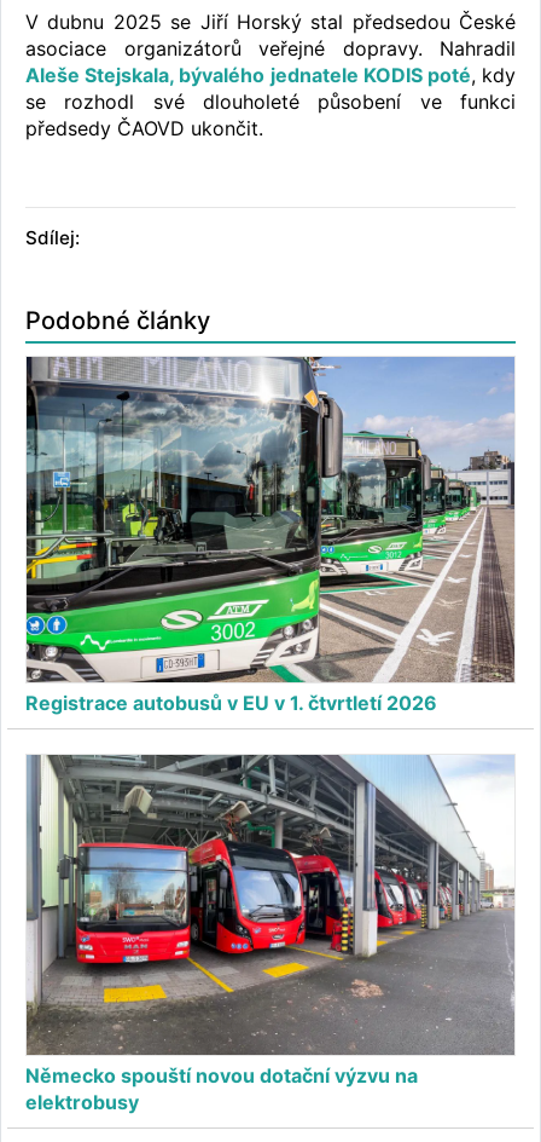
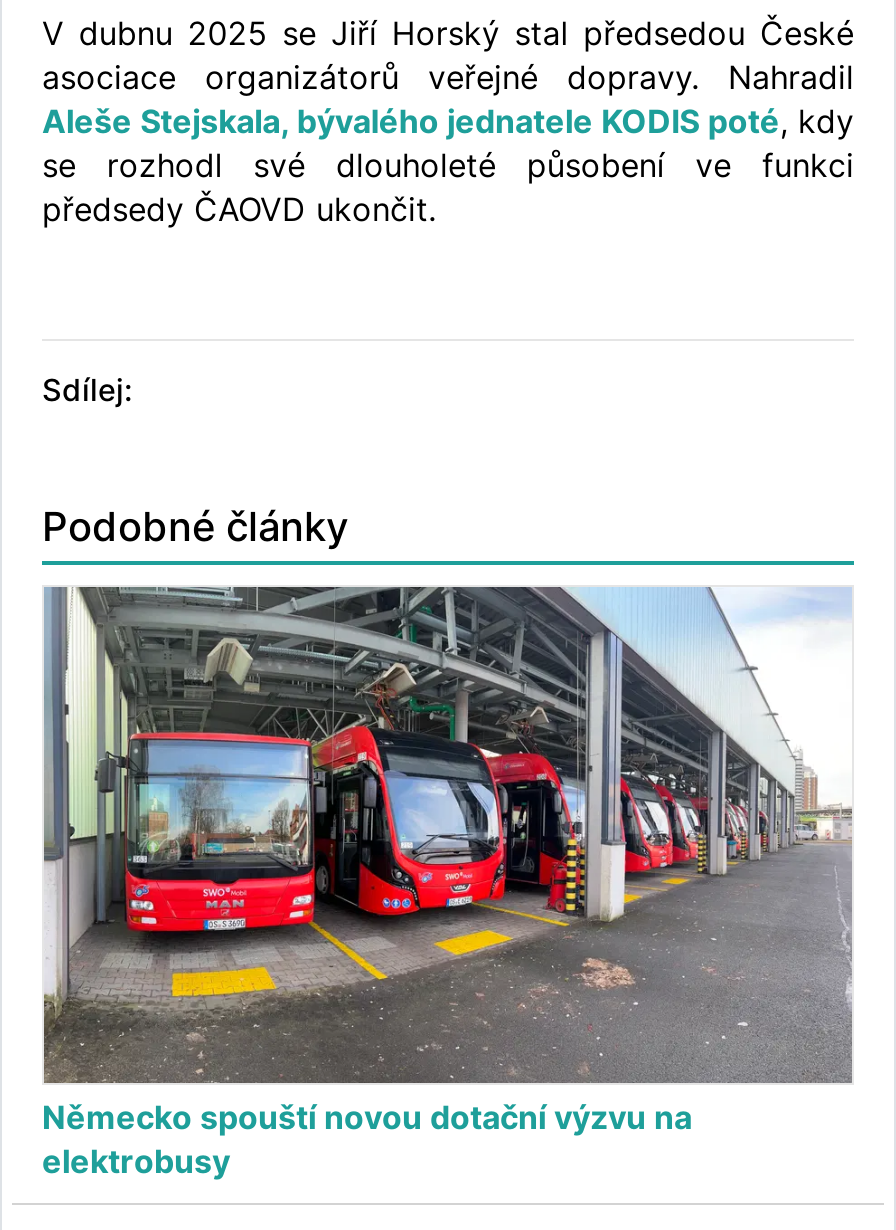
[25,356,516,715] [image] | Registrace autobusů v EU v 1. čtvrtletí 2026 -> none

